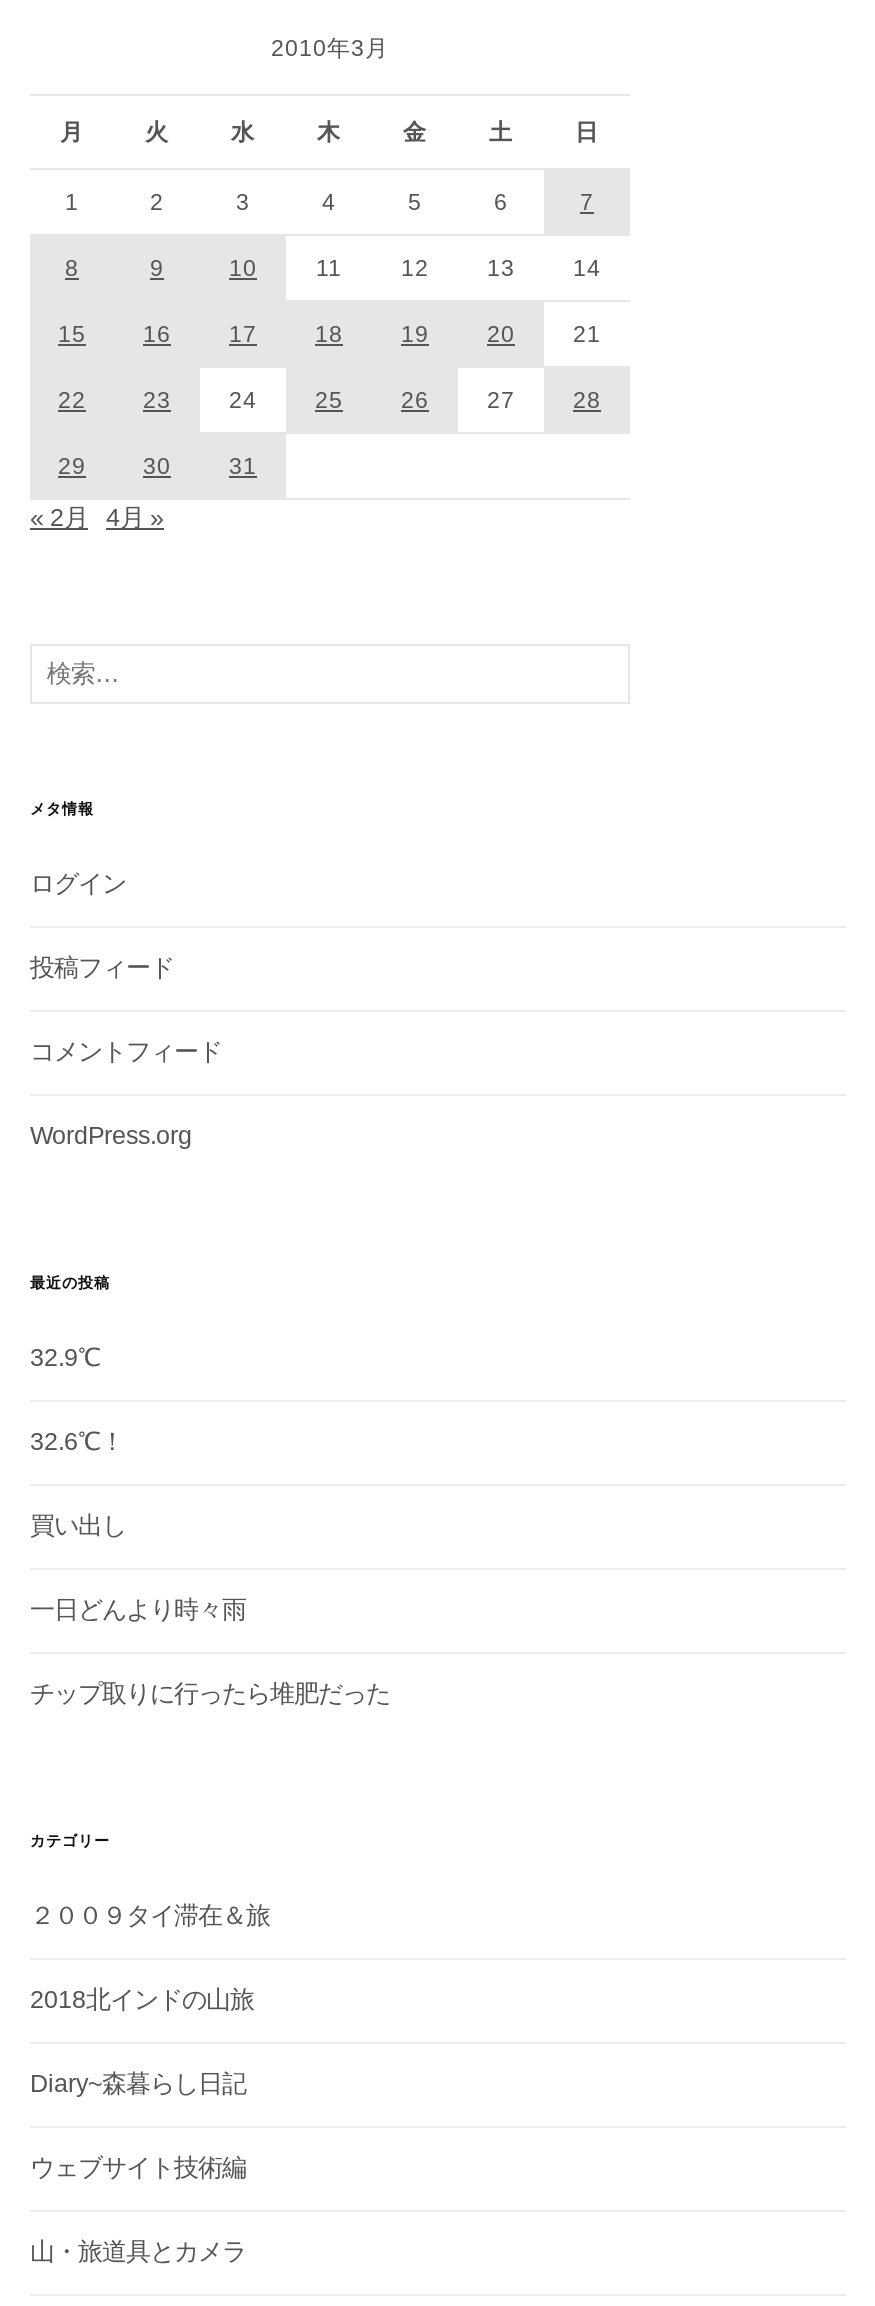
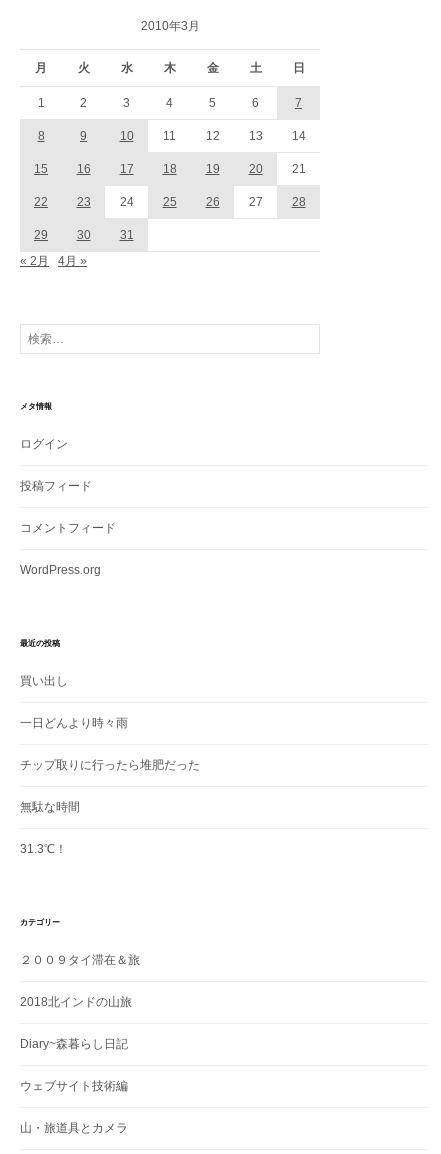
[30,1345,124,1457] 32.9℃ | 32.6℃！ -> none
moved [30,1513,390,1709] -> [20,674,200,772]: 買い出し | 一日どんより時々雨 | チップ取りに行ったら堆肥だった
none -> [20,800,80,856] 無駄な時間 | 31.3℃！

